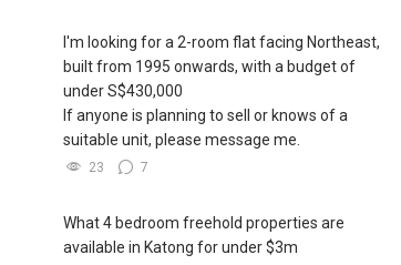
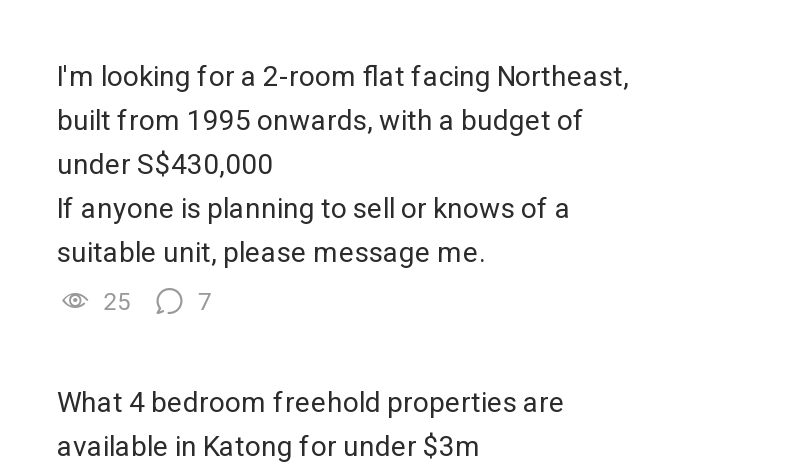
[89,160,104,175] 23 -> [103,288,131,316] 25

